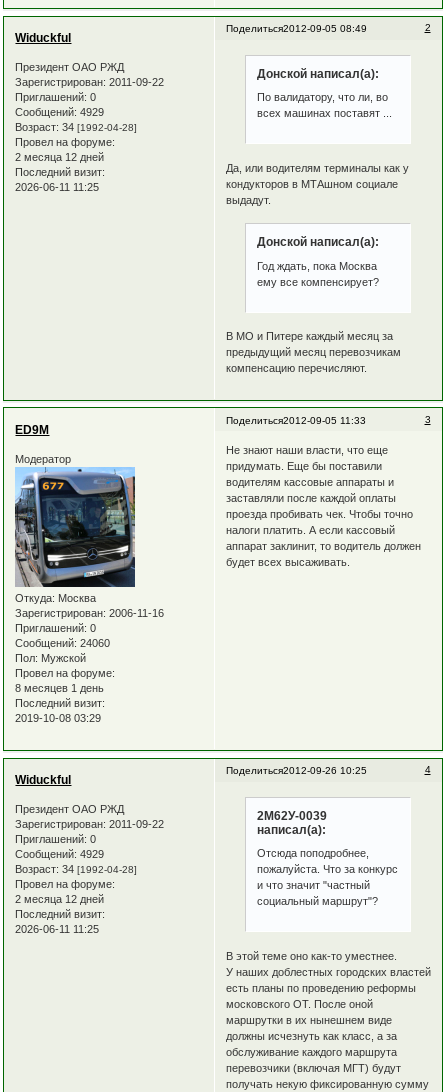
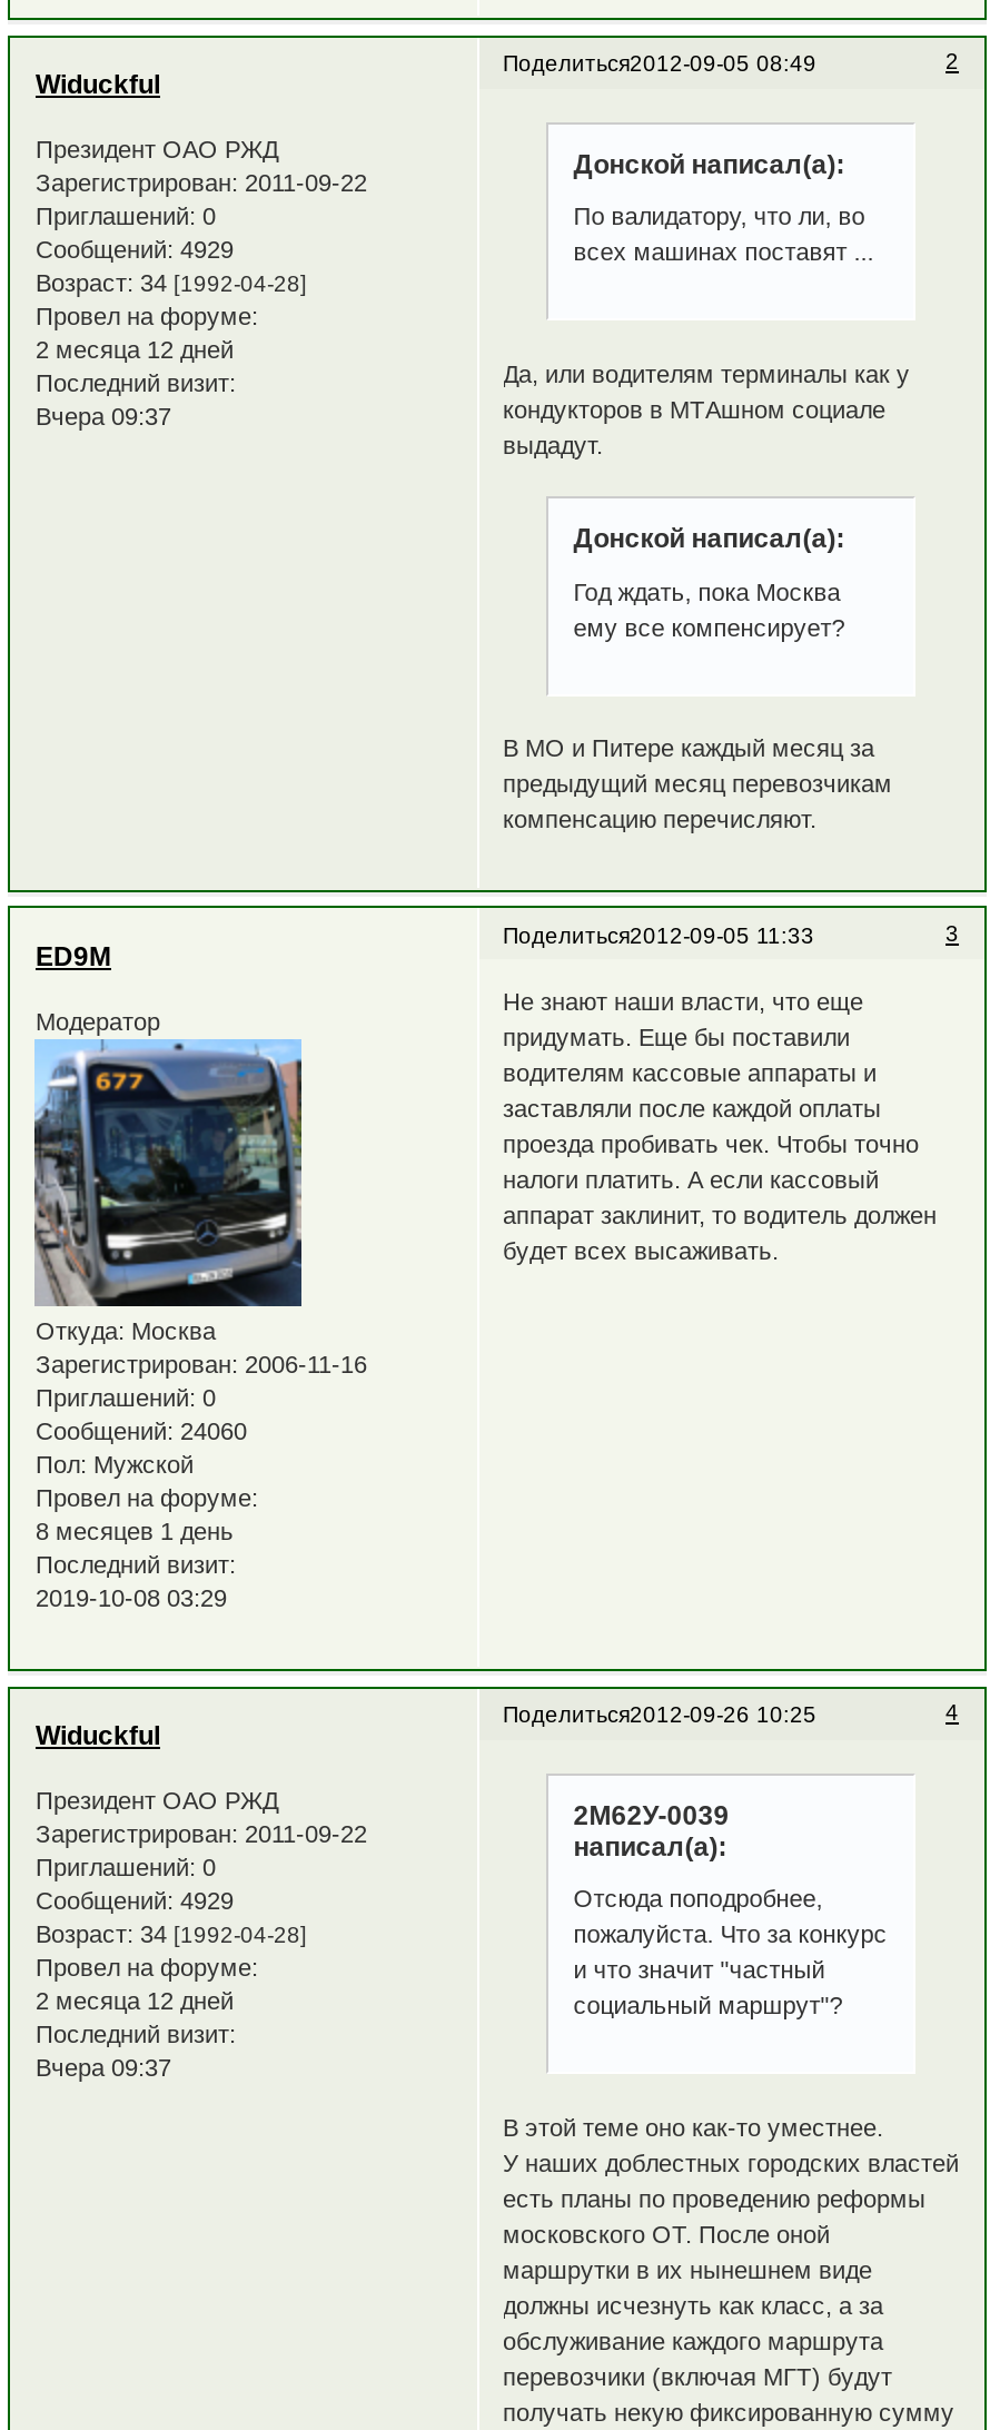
[15,181,99,193] 2026-06-11 11:25 -> [36,403,171,430] Вчера 09:37
[15,923,99,935] 2026-06-11 11:25 -> [36,2054,171,2081] Вчера 09:37

